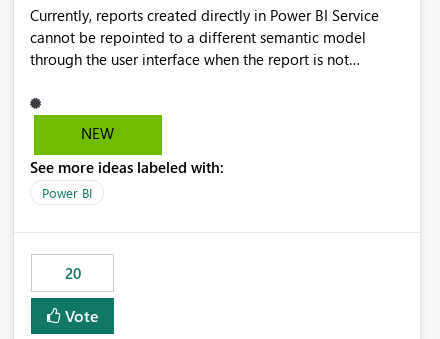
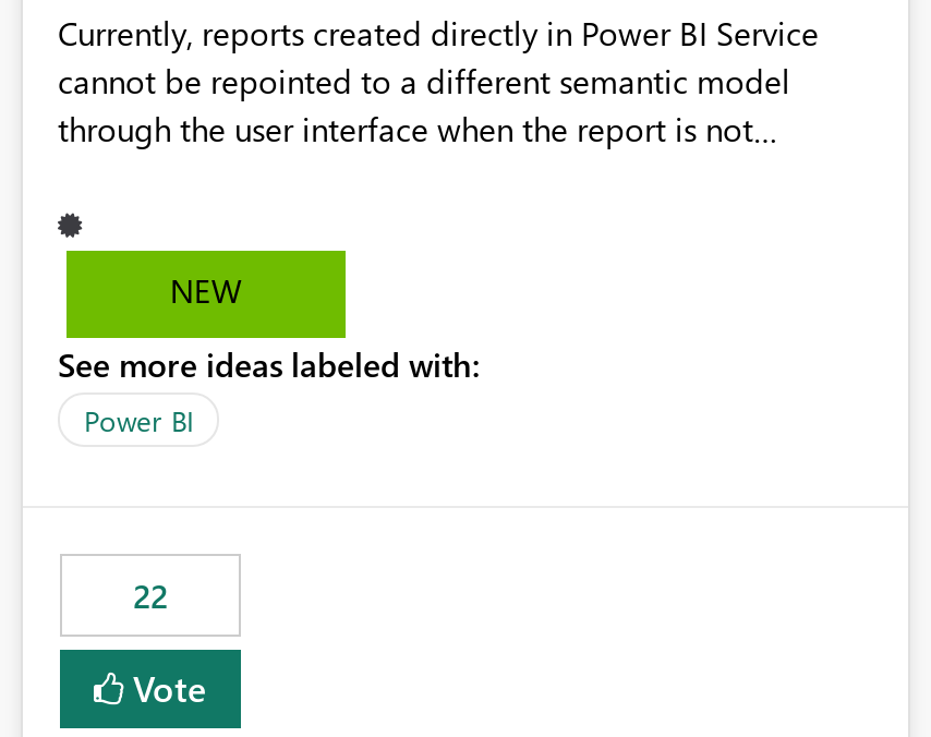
[64,263,80,283] 20 -> [133,574,168,618] 22

